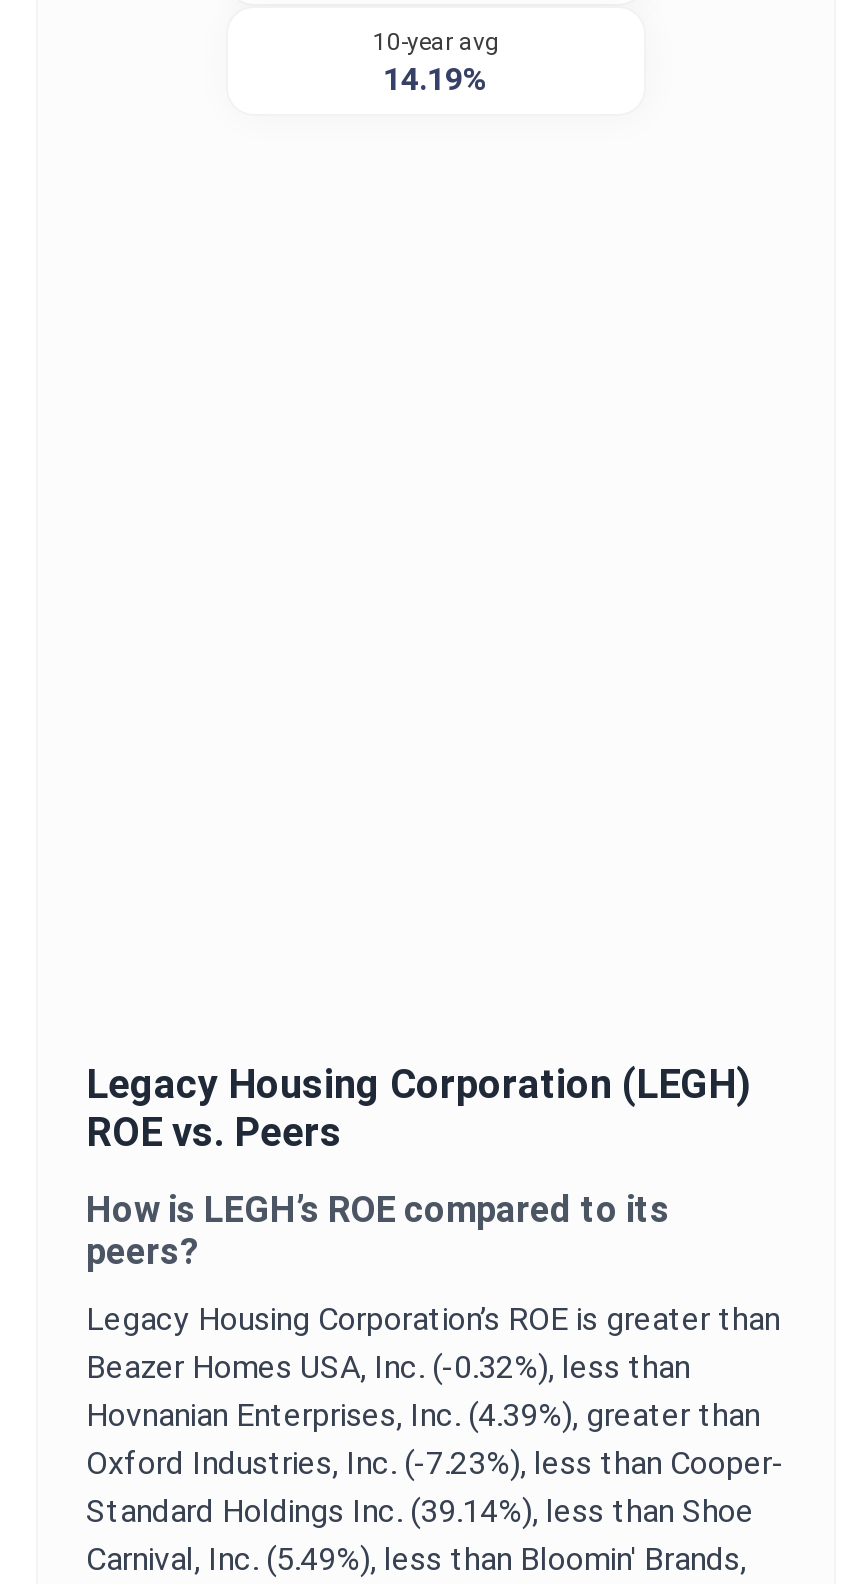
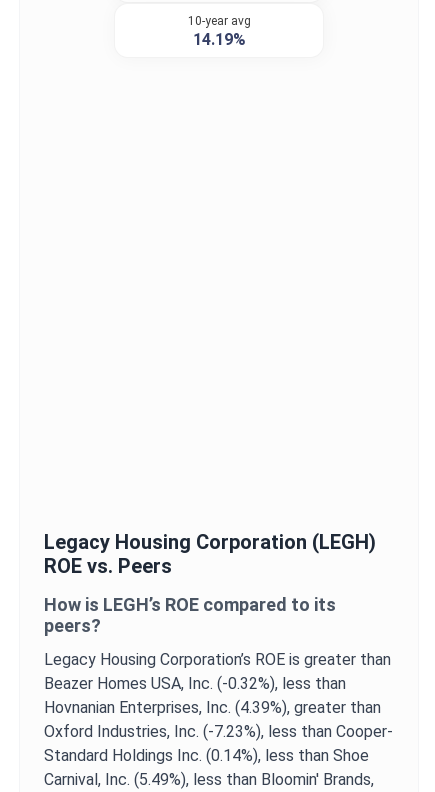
[86,1492,754,1530] Standard Holdings Inc. (39.14%), less than Shoe -> [44,746,369,765] Standard Holdings Inc. (0.14%), less than Shoe

